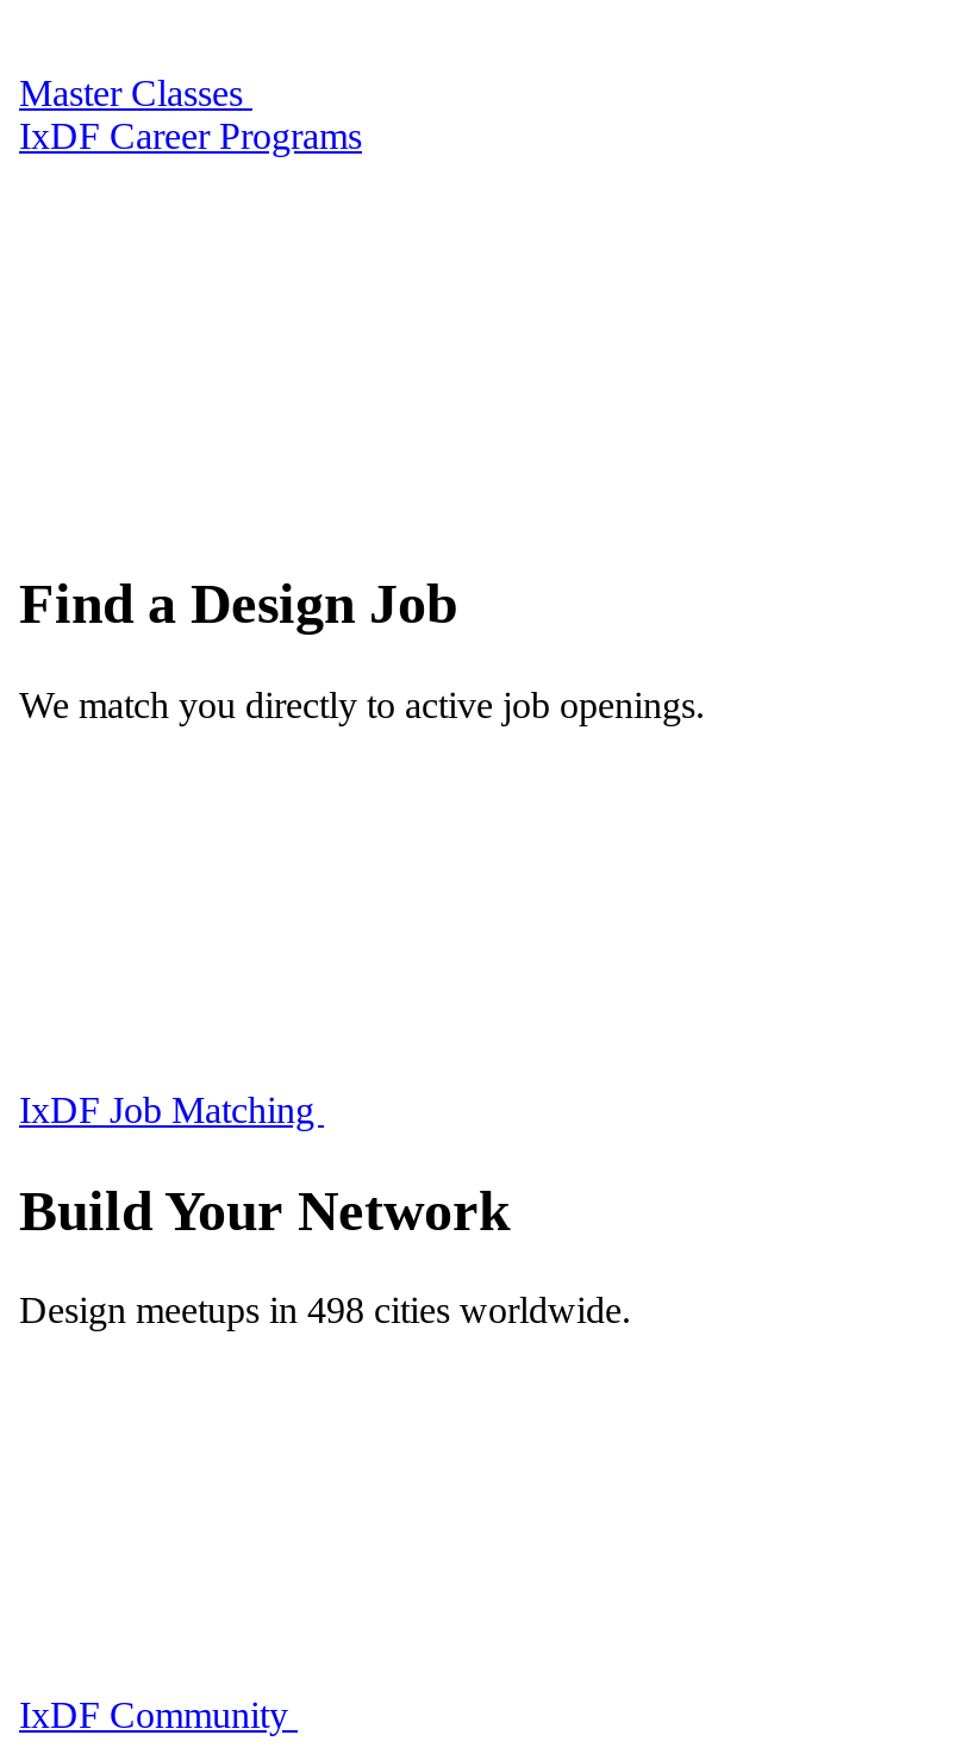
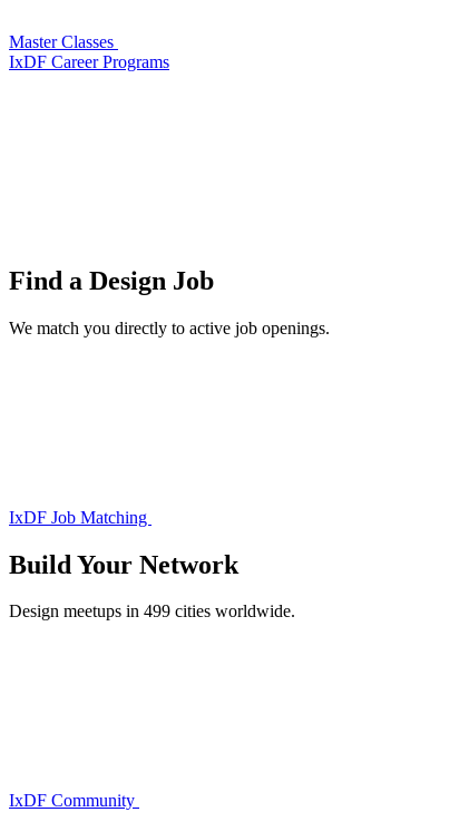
[19,1291,631,1331] Design meetups in 498 cities worldwide. -> [9,602,295,621] Design meetups in 499 cities worldwide.

